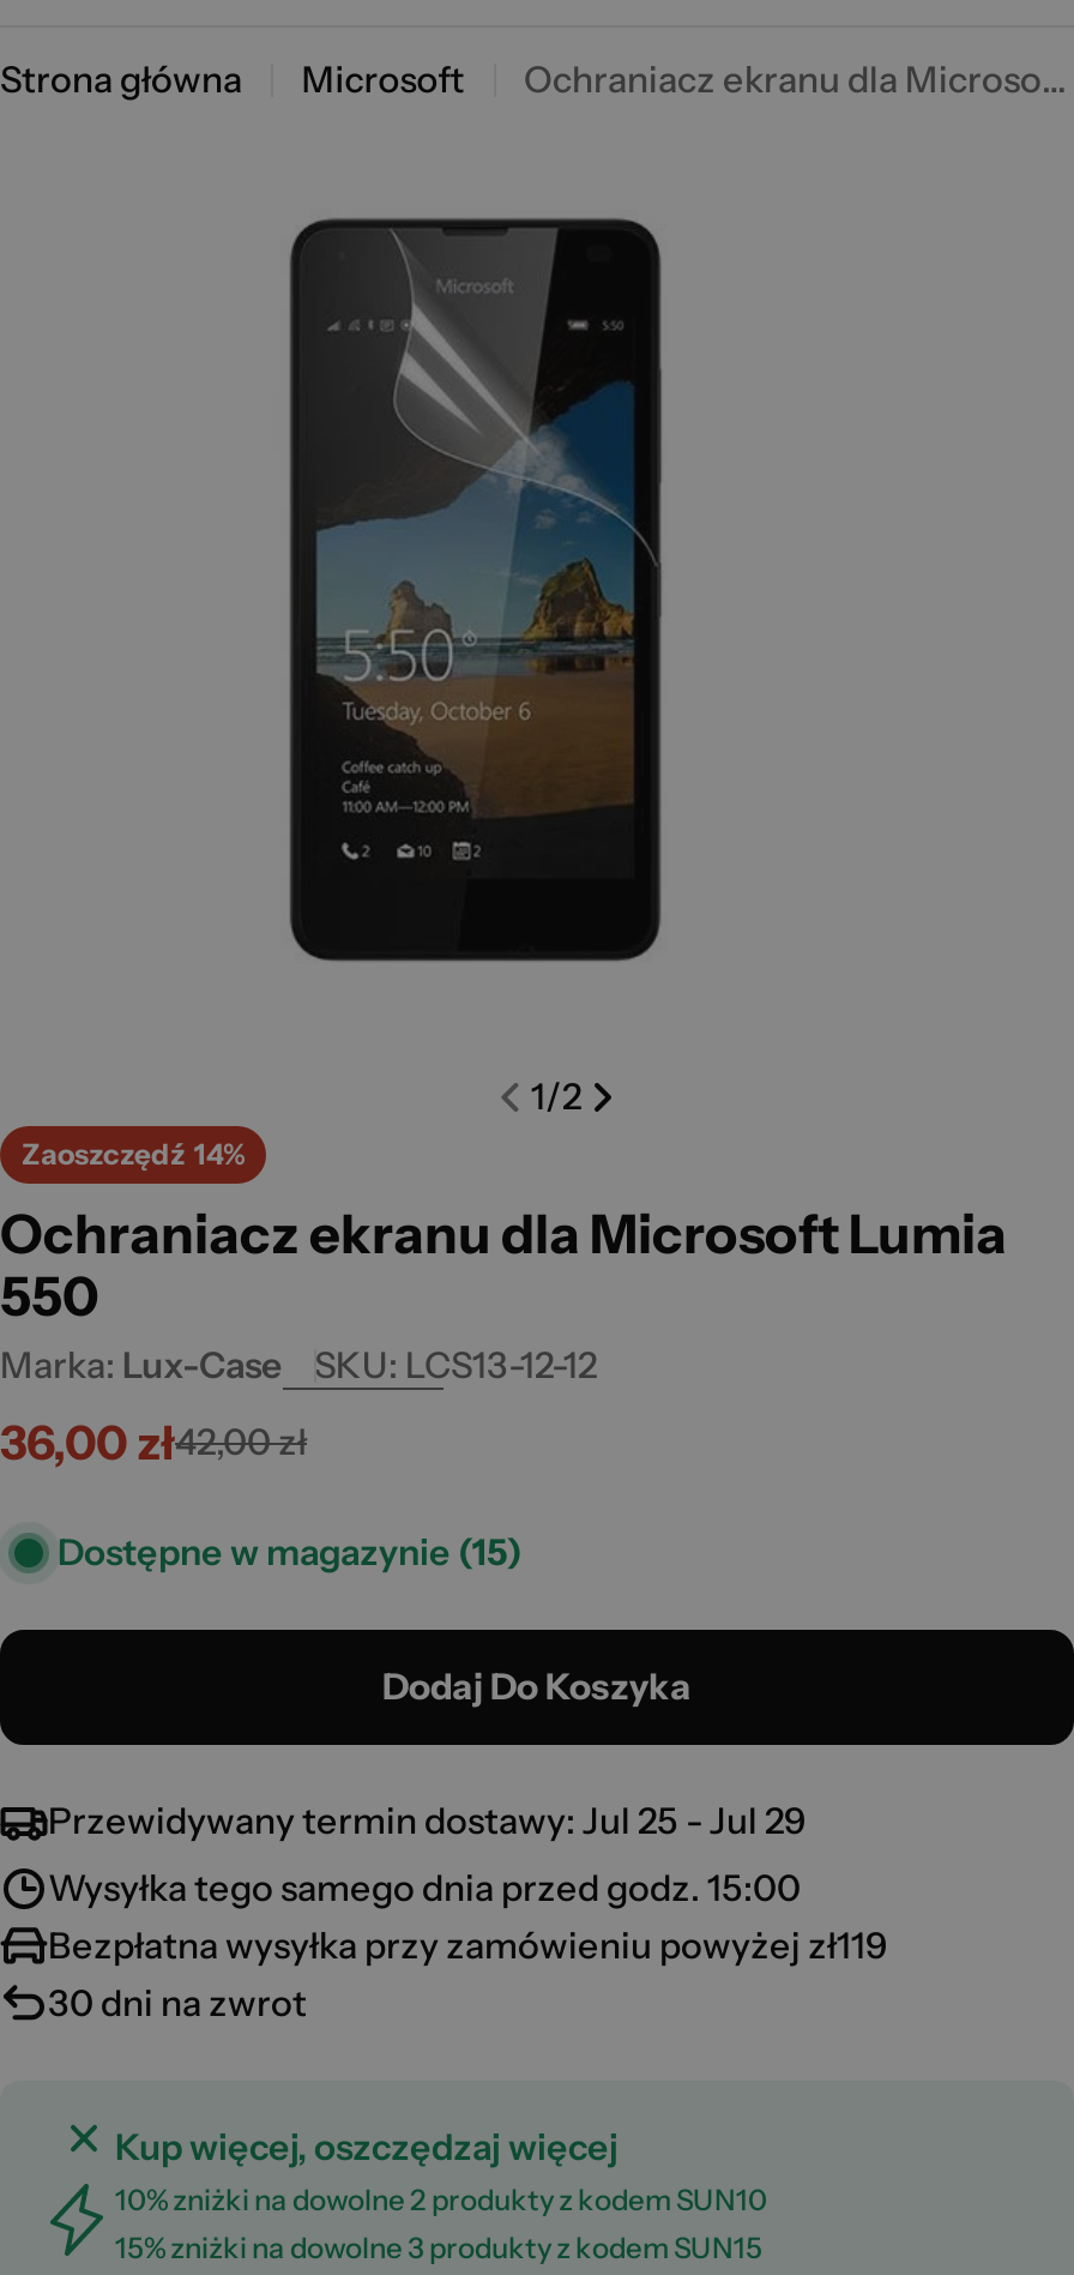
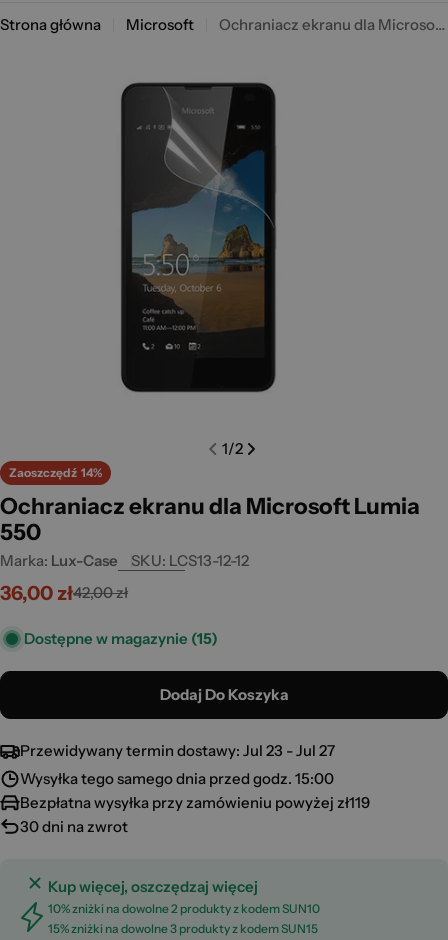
[48,1798,805,1843] Przewidywany termin dostawy: Jul 25 - Jul 29 -> [20,741,335,760] Przewidywany termin dostawy: Jul 23 - Jul 27

